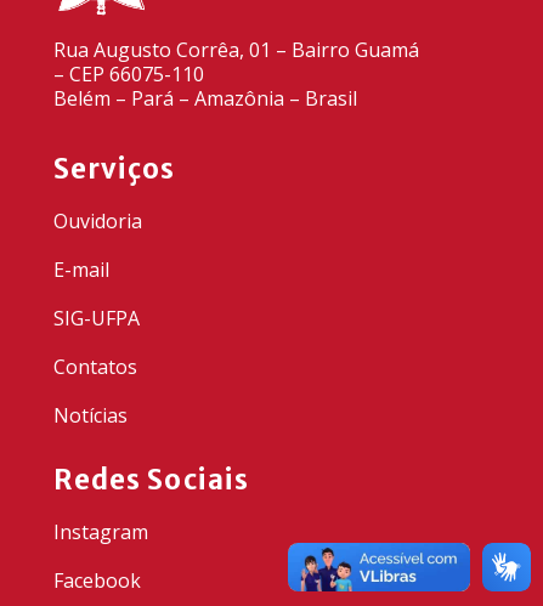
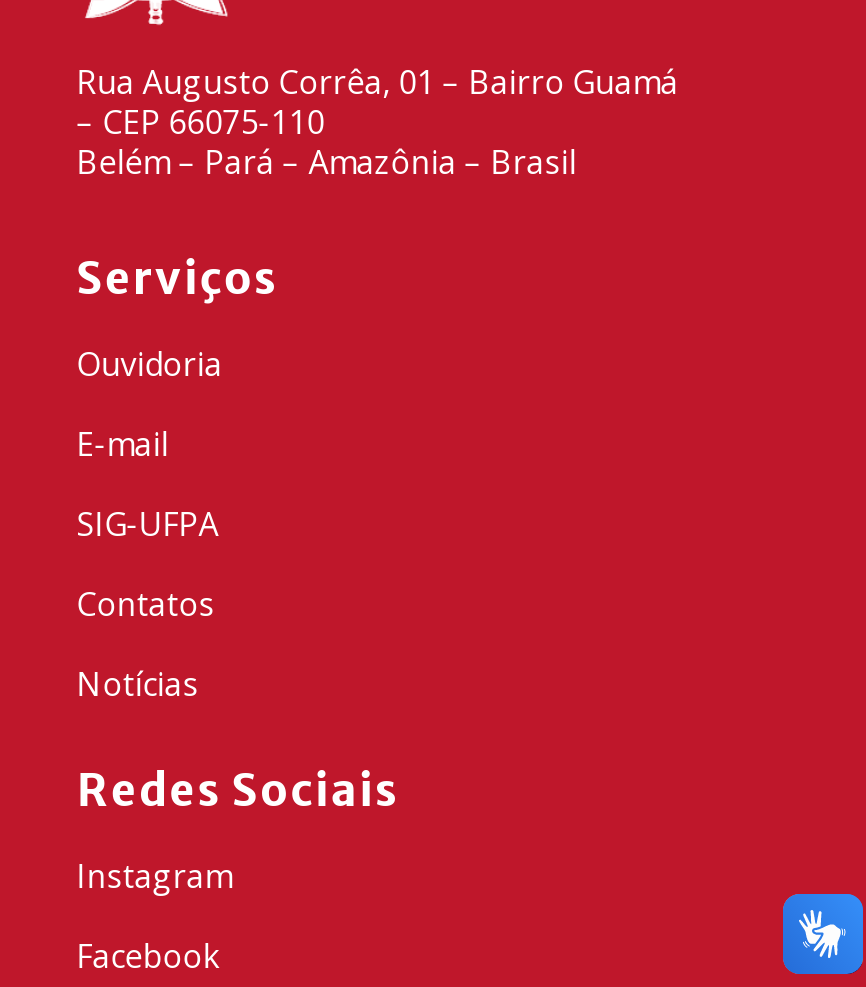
[287,542,471,593] [image] -> none

